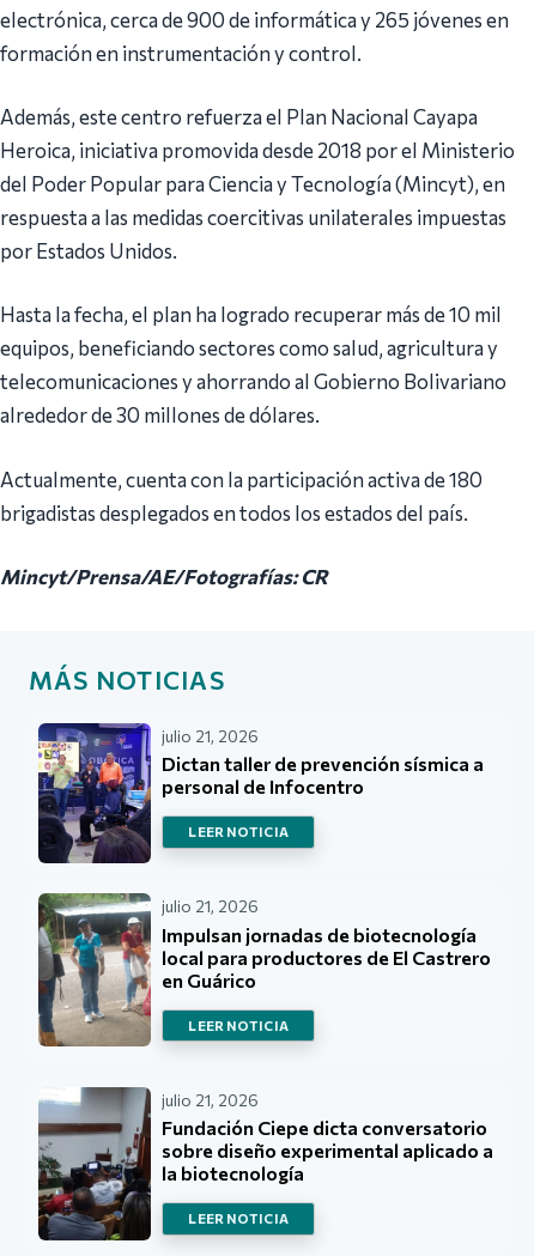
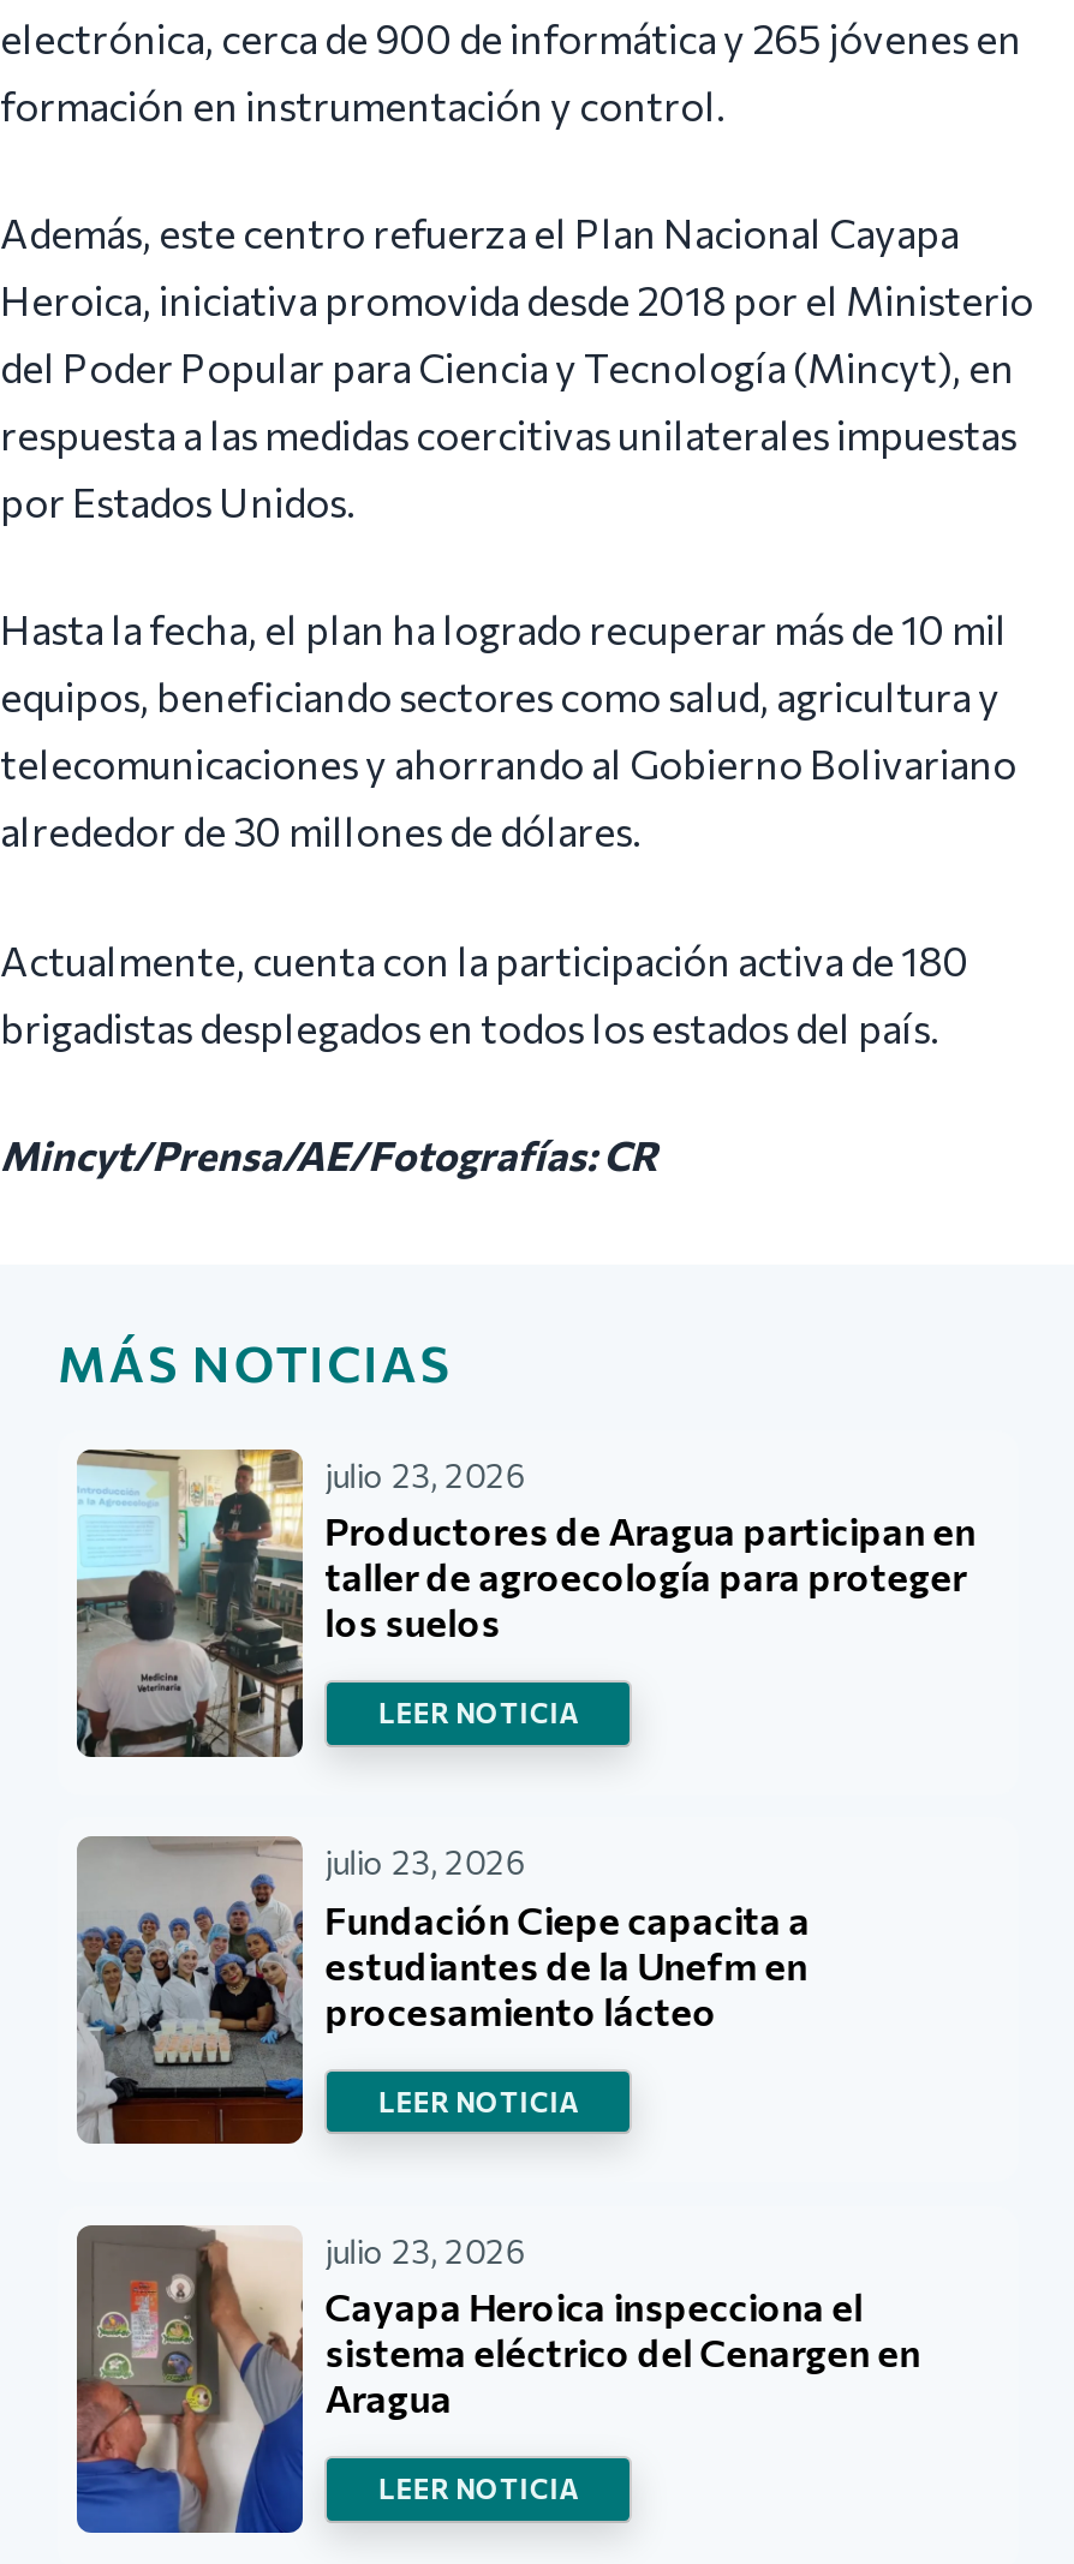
[37,722,484,864] [image] | julio 21, 2026 | Dictan taller de prevención sísmica a | personal de Infocentro -> [74,1447,976,1776] [image] | julio 23, 2026 | Productores de Aragua participan en | taller de agroecología para proteger | los suelos
[38,892,491,1046] [image] | julio 21, 2026 | Impulsan jornadas de biotecnología | local para productores de El Castrero | en Guárico -> [77,1836,810,2144] [image] | julio 23, 2026 | Fundación Ciepe capacita a | estudiantes de la Unefm en | procesamiento lácteo
[37,1086,494,1242] [image] | julio 21, 2026 | Fundación Ciepe dicta conversatorio | sobre diseño experimental aplicado a | la biotecnología -> [74,2223,921,2535] [image] | julio 23, 2026 | Cayapa Heroica inspecciona el | sistema eléctrico del Cenargen en | Aragua

